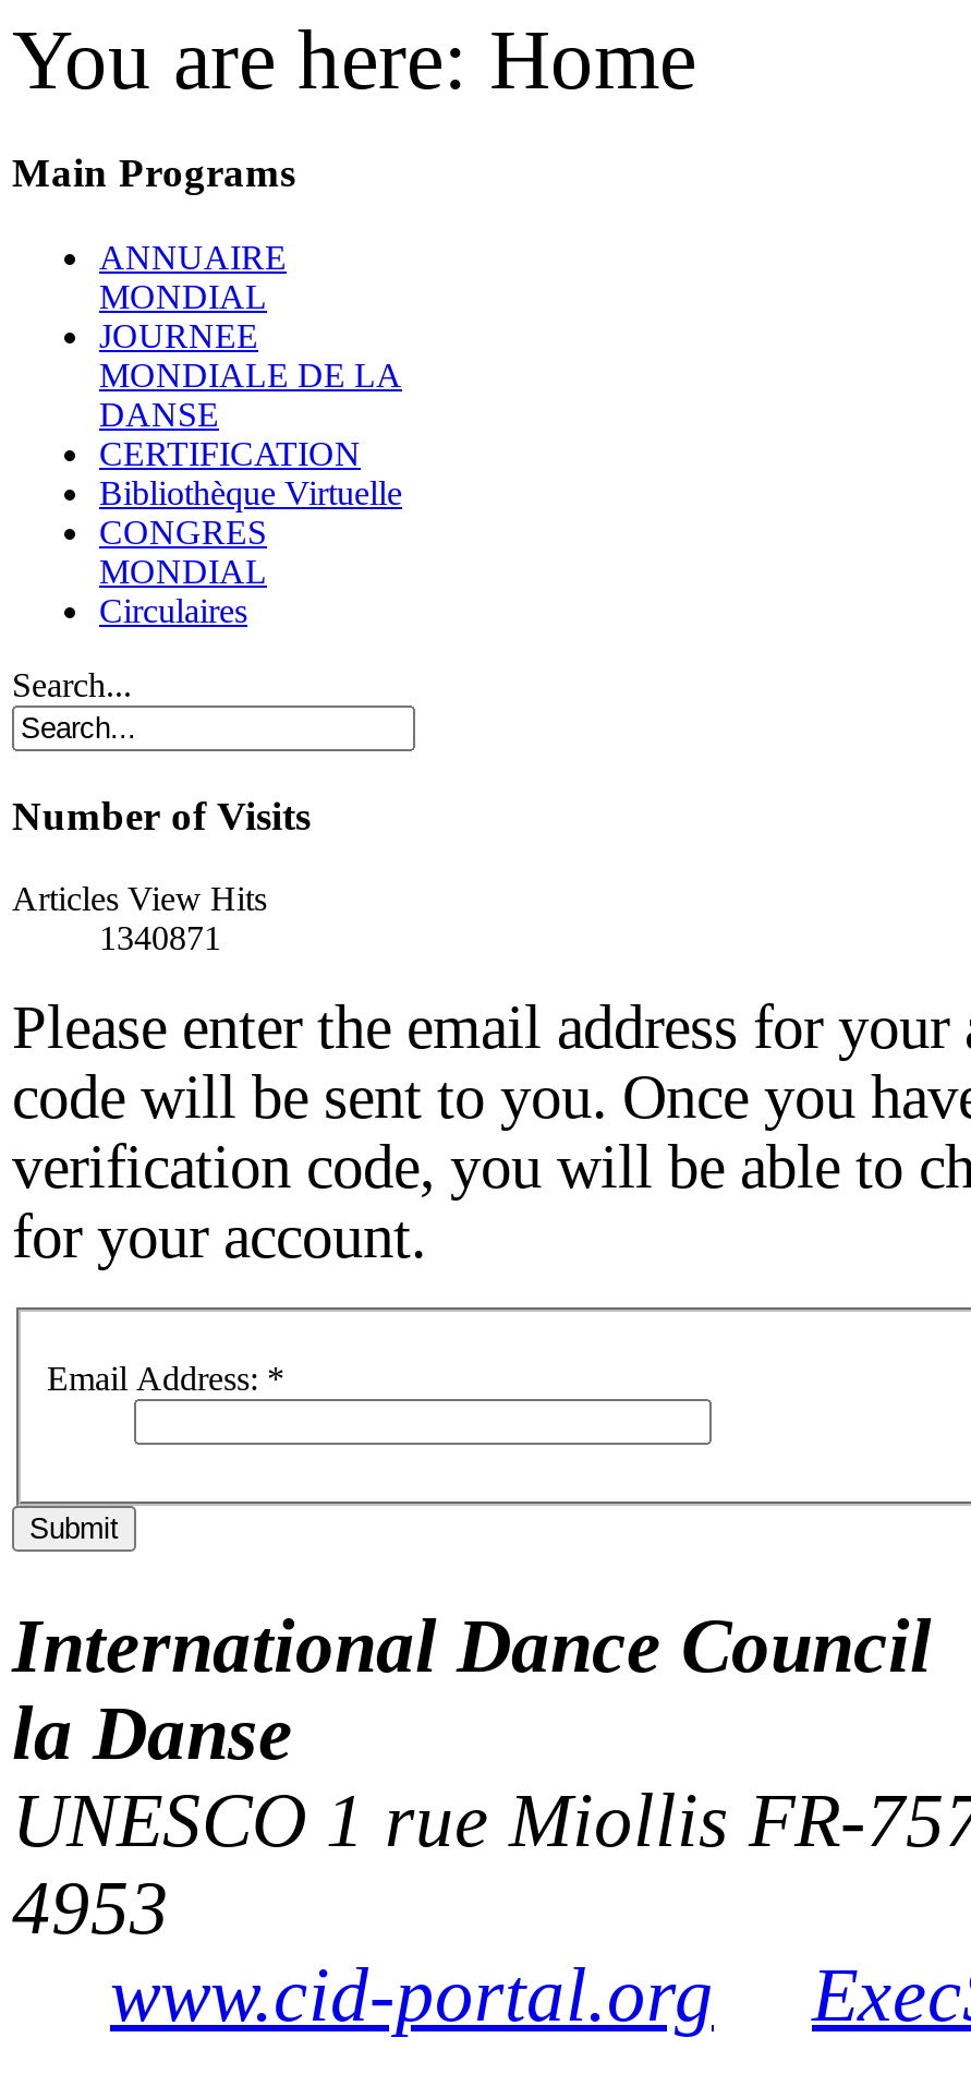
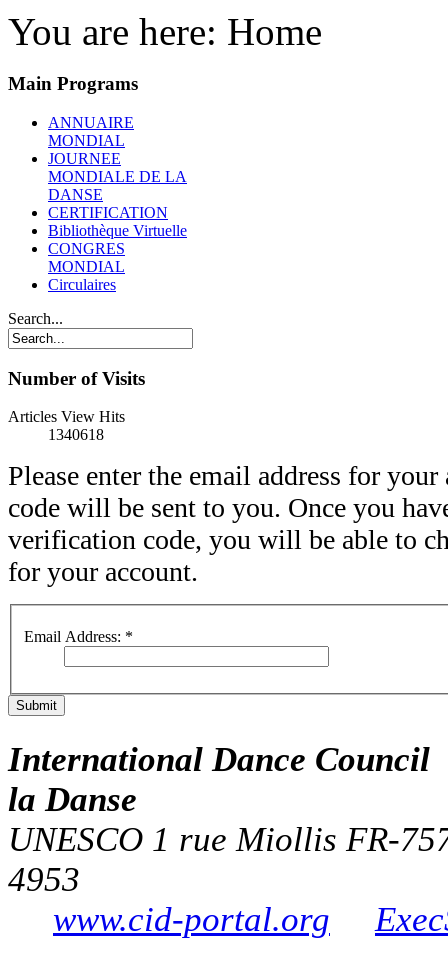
[99,920,221,957] 1340871 -> [48,426,104,443] 1340618

